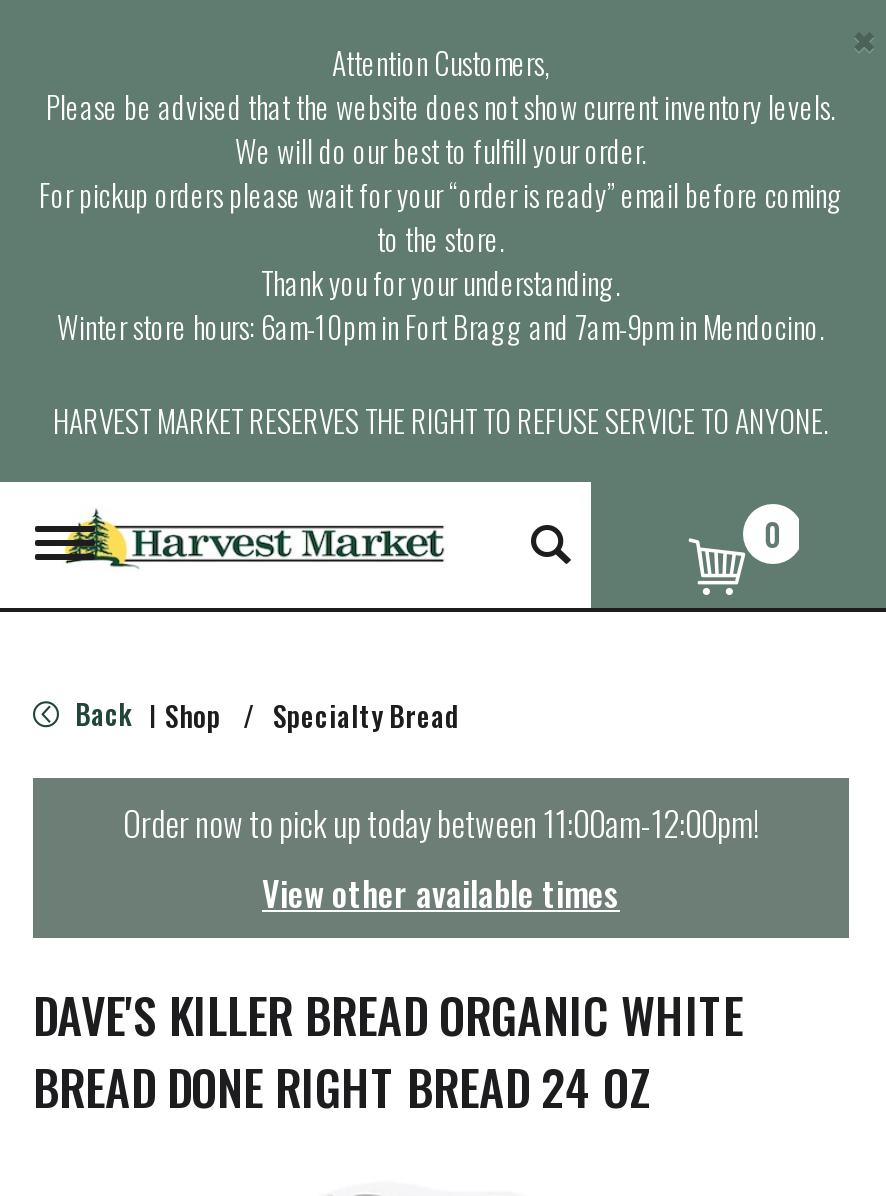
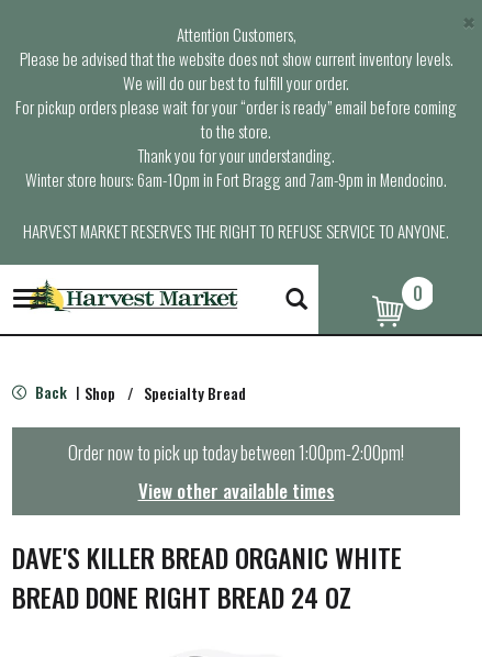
[123,798,759,848] Order now to pick up today between 11:00am-12:00pm! -> [68,438,404,466] Order now to pick up today between 1:00pm-2:00pm!

